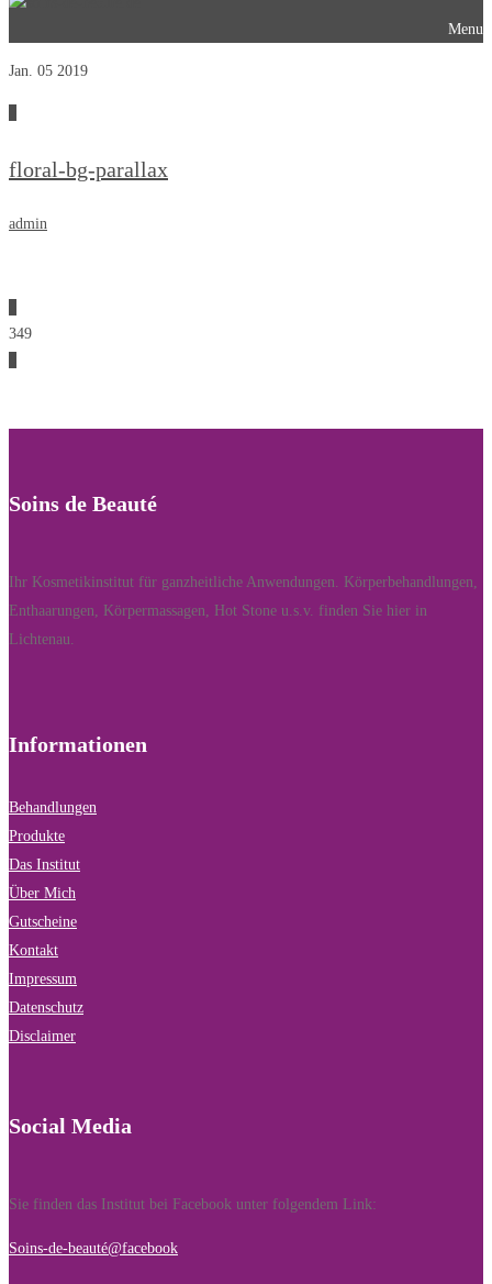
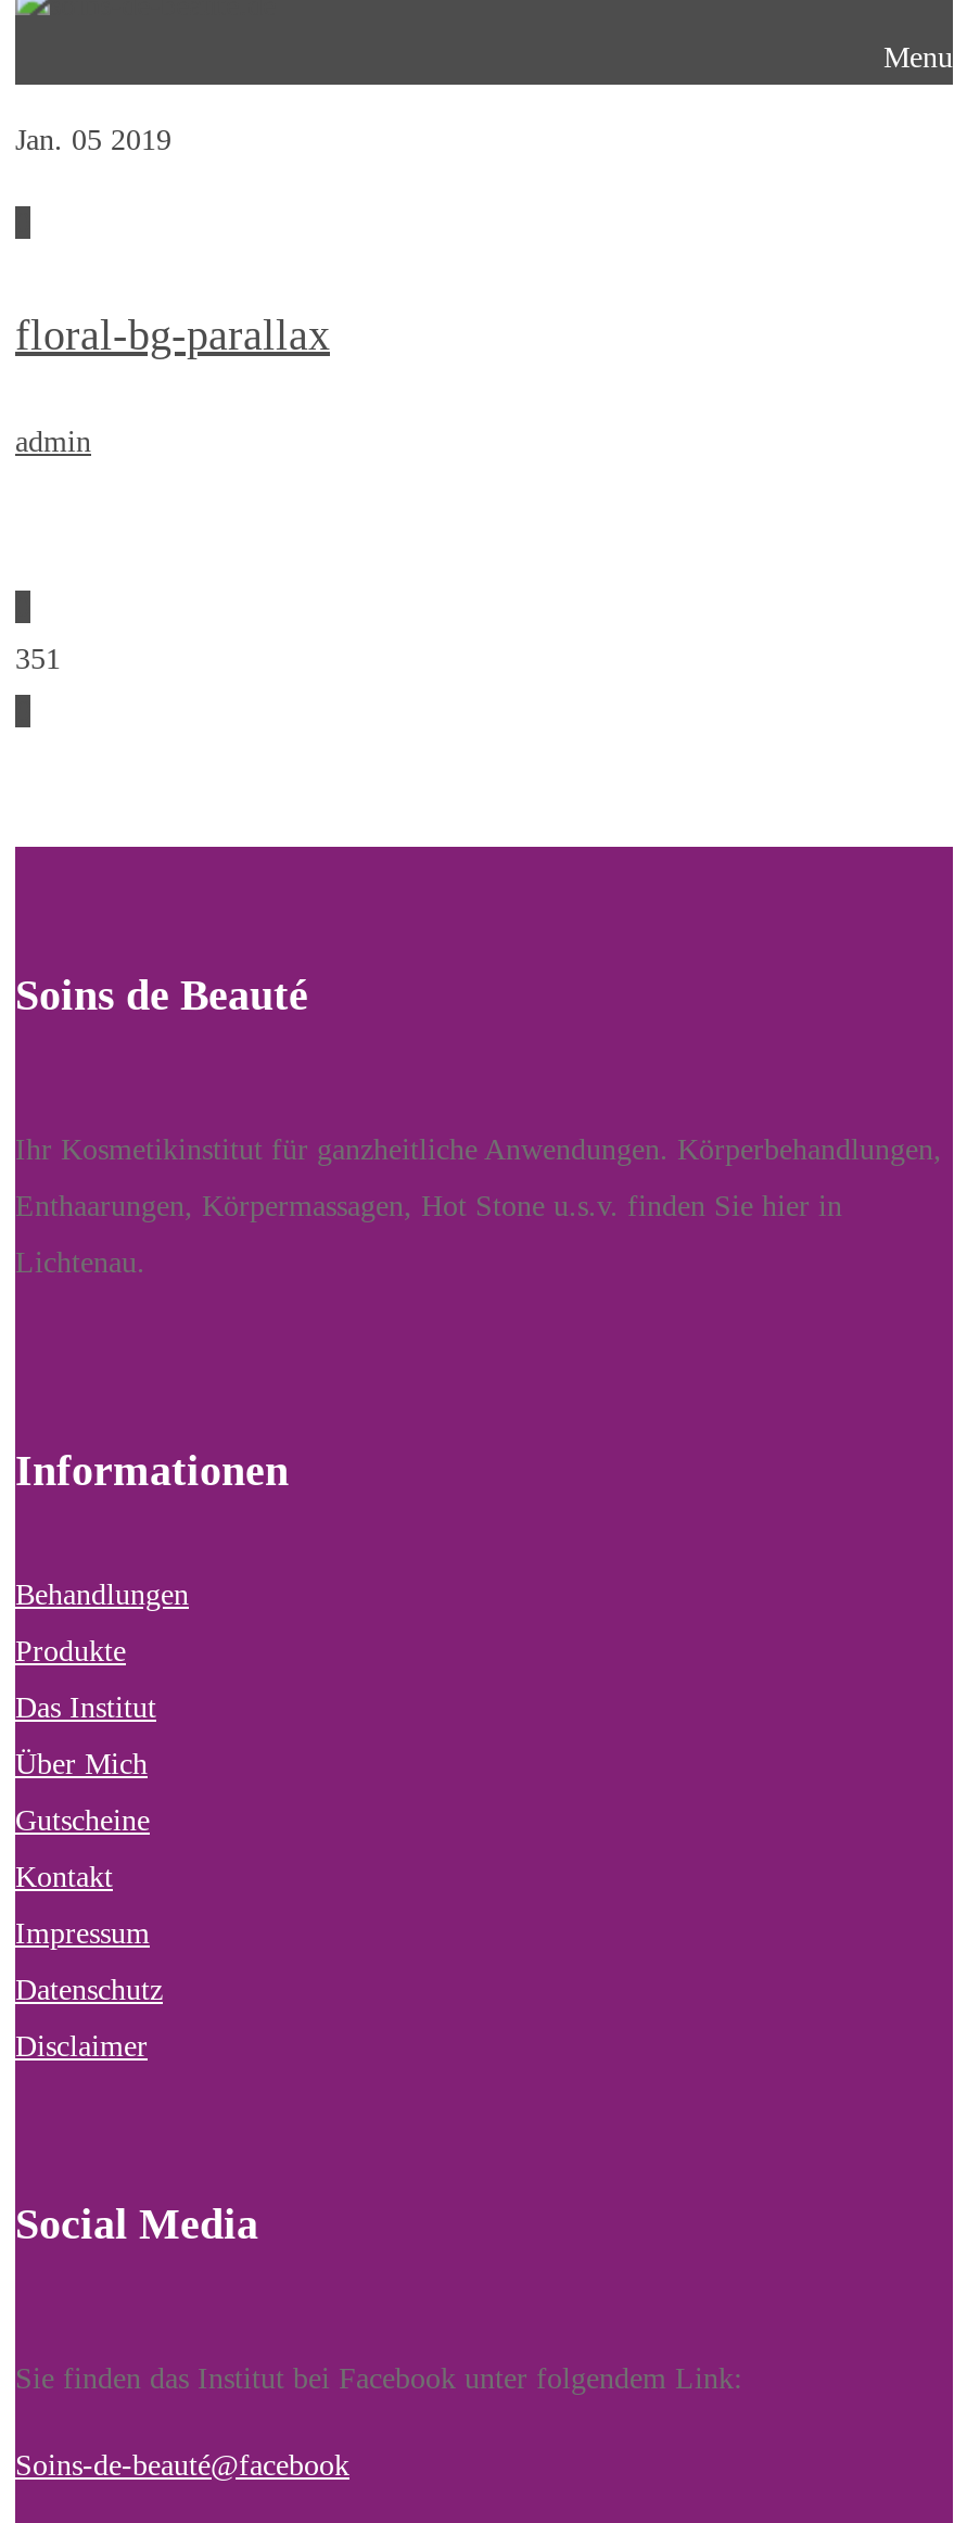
[9,326,32,342] 349 -> [15,643,61,676] 351

